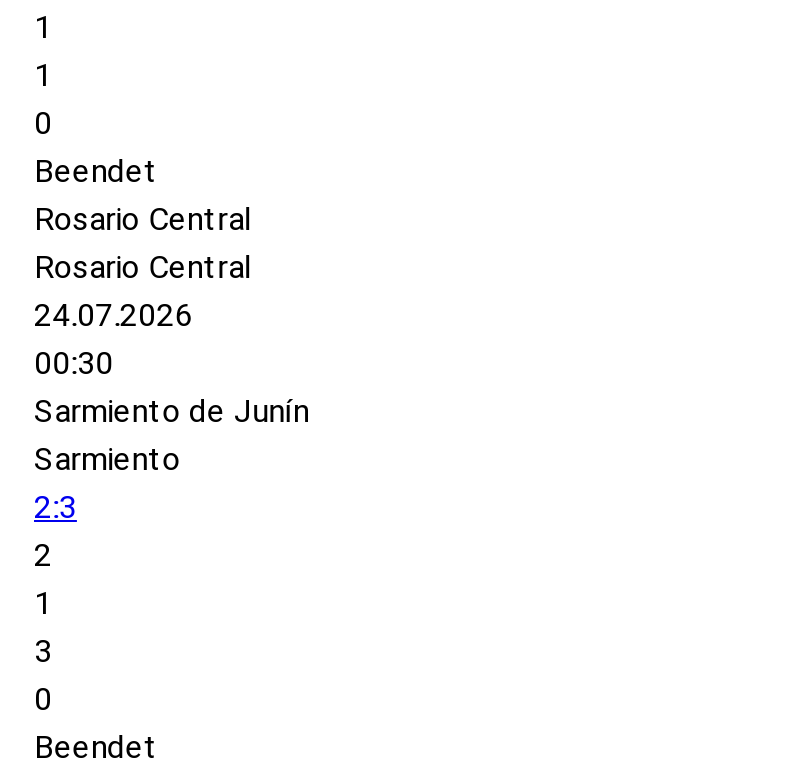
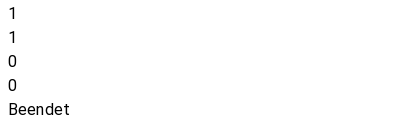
[34,152,309,670] Beendet | Rosario Central | Rosario Central | 24.07.2026 | 00:30 | Sarmiento de Junín | Sarmiento | 2:3 | 2 | 1 | 3 -> none

